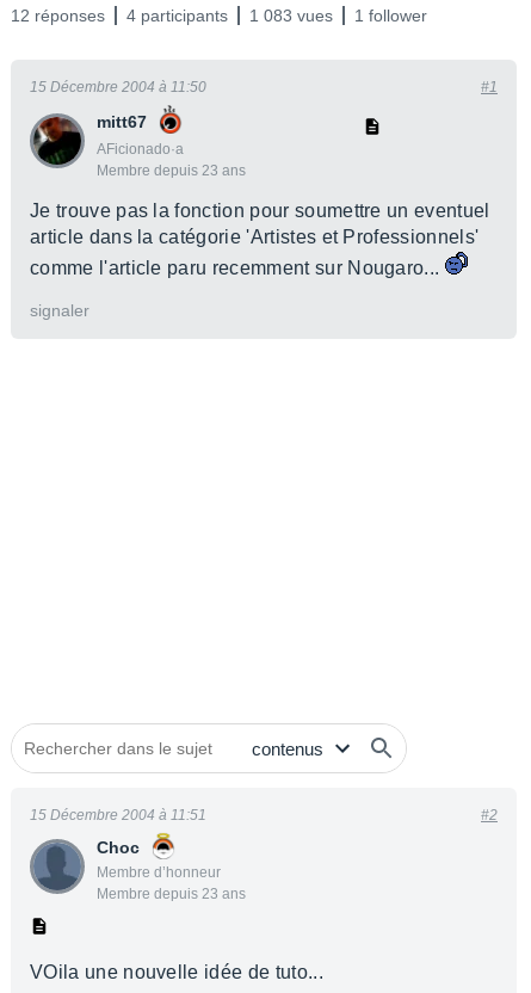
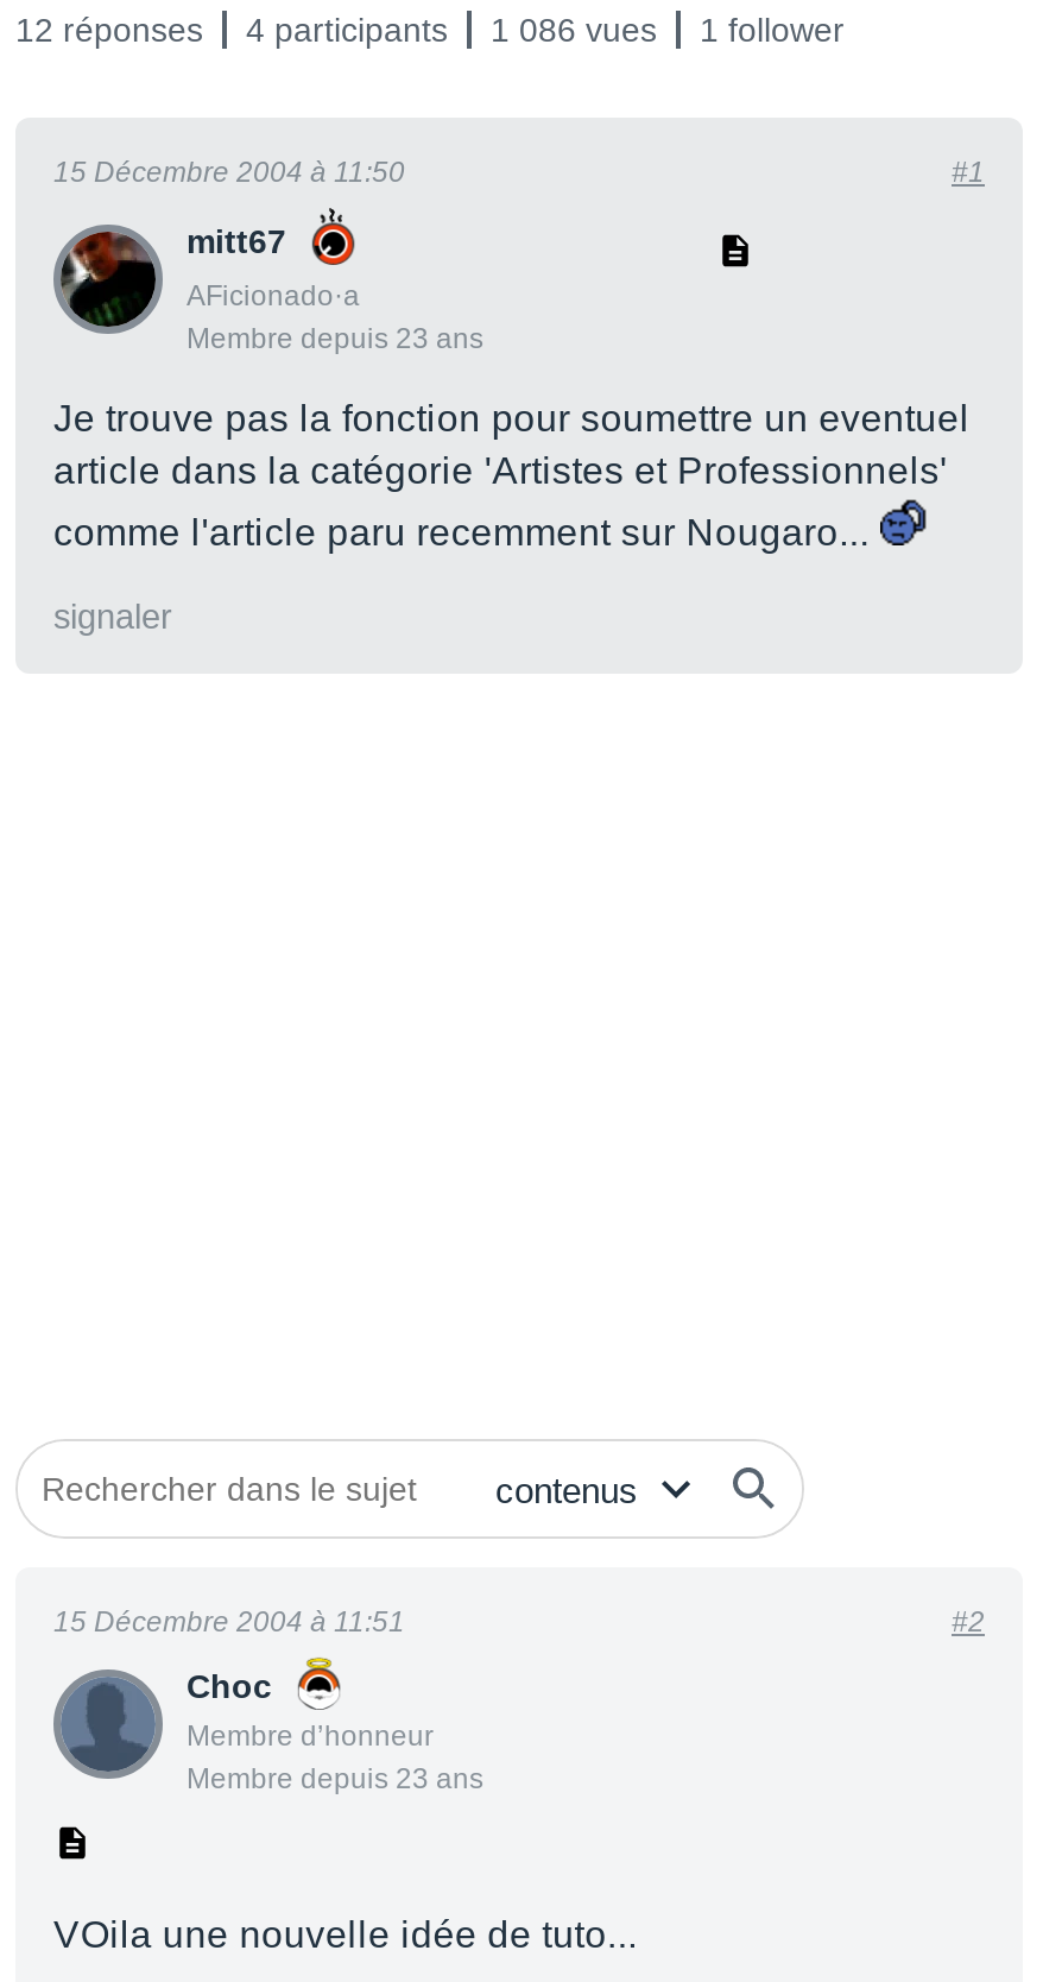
[11,6,427,25] 12 réponses 4 participants 1 083 vues 1 follower -> [15,11,845,49] 12 réponses 4 participants 1 086 vues 1 follower

